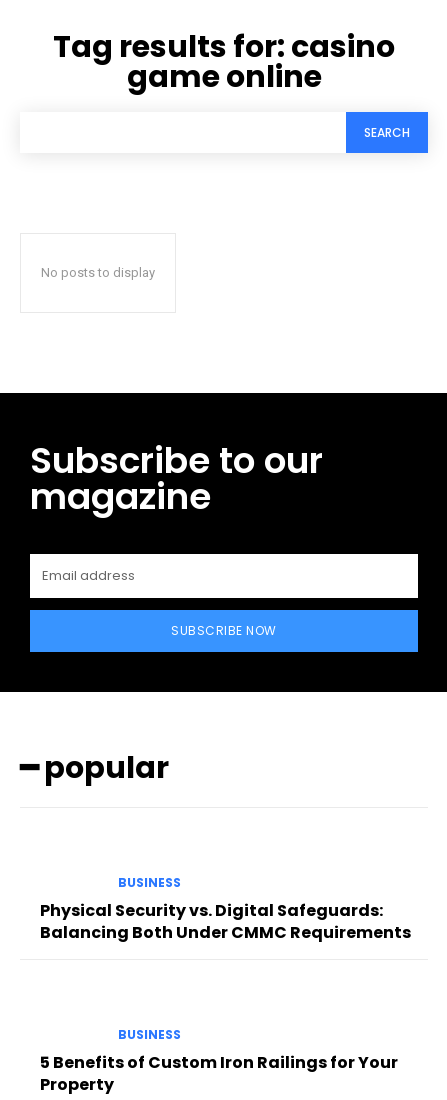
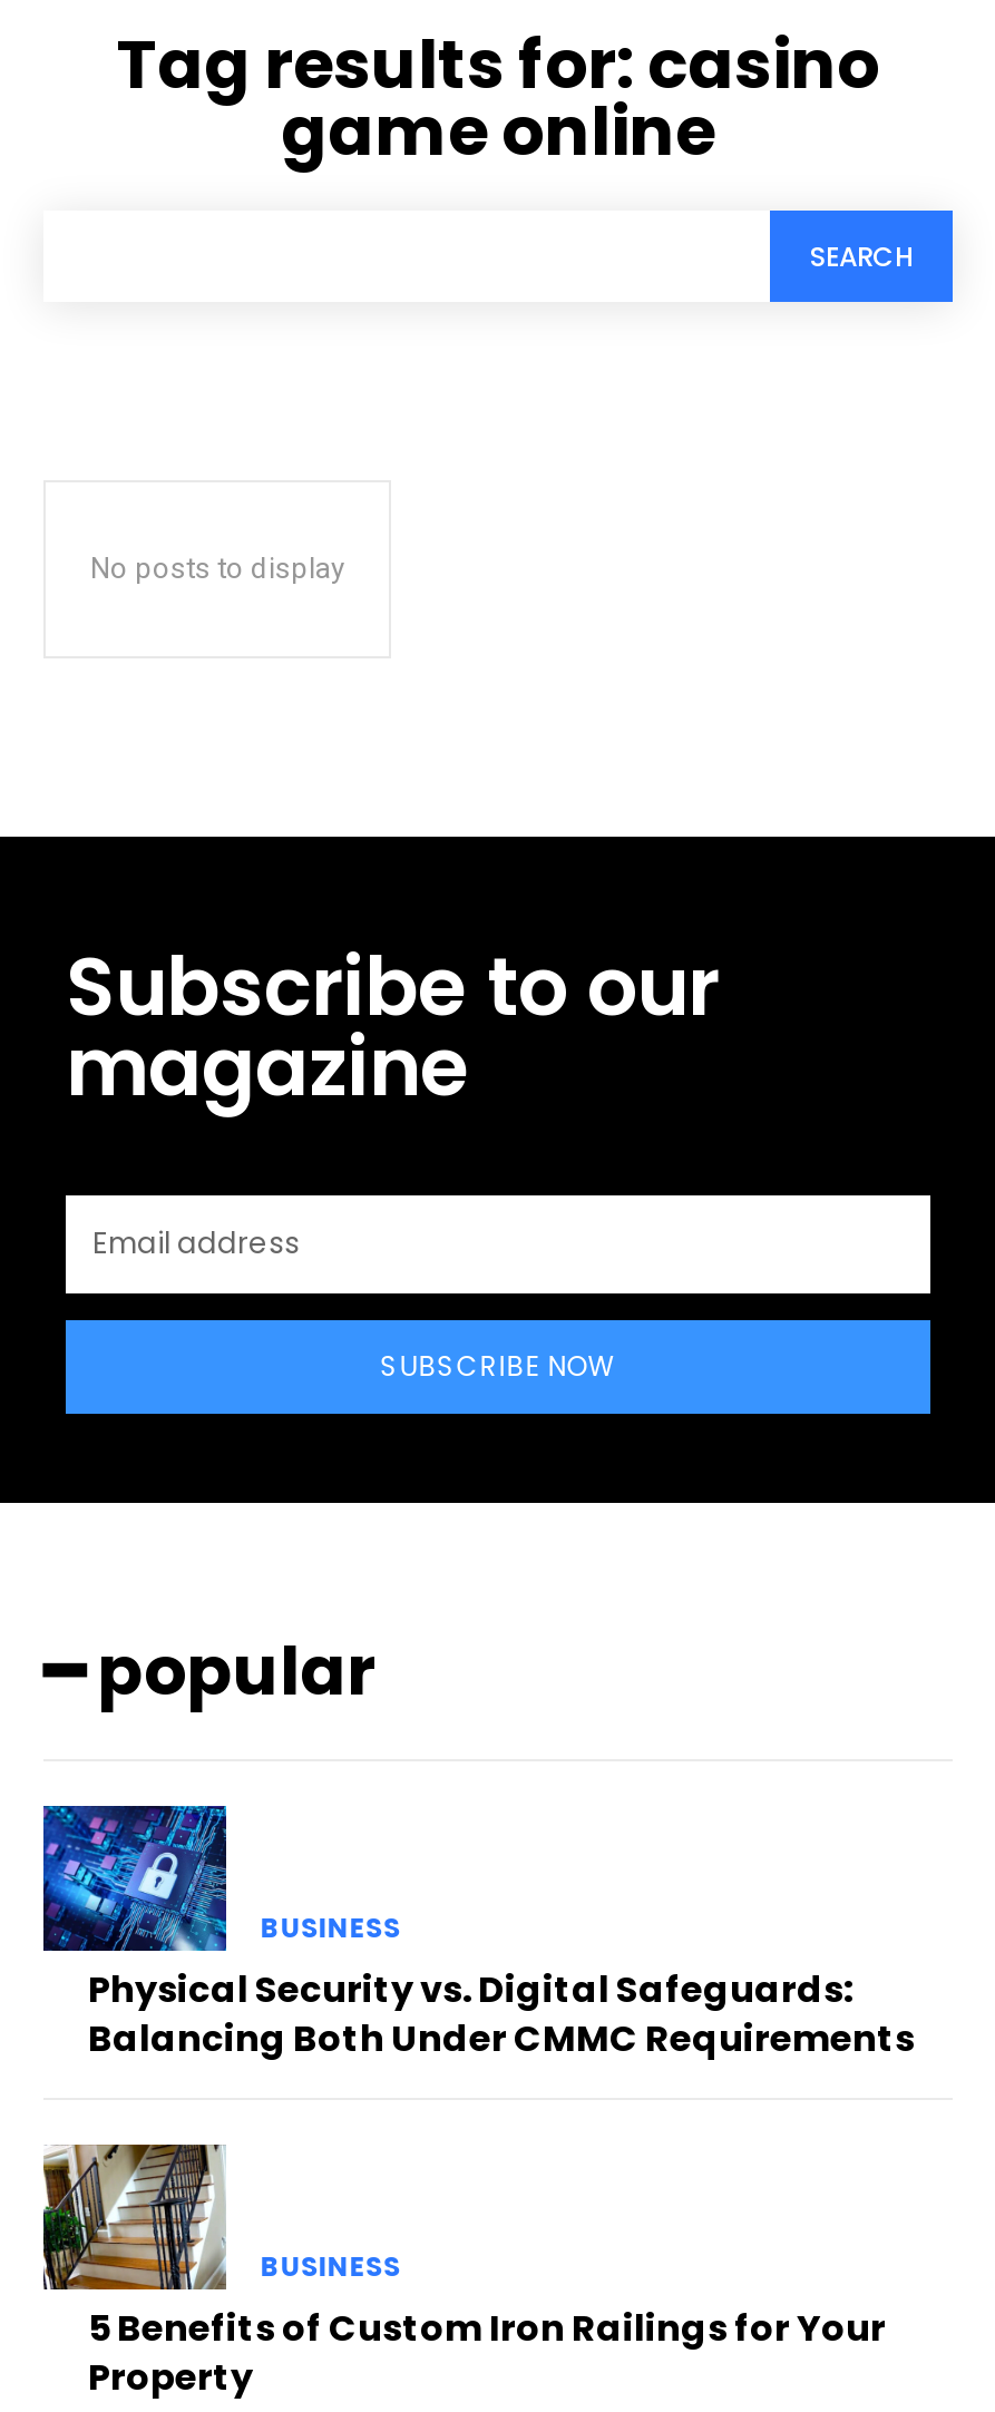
none -> [41,1804,228,1953] [image]
none -> [41,2142,228,2292] [image]

